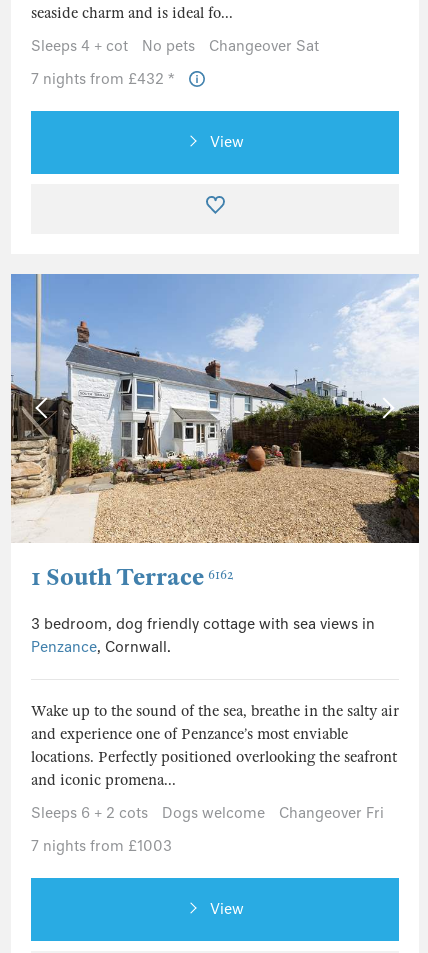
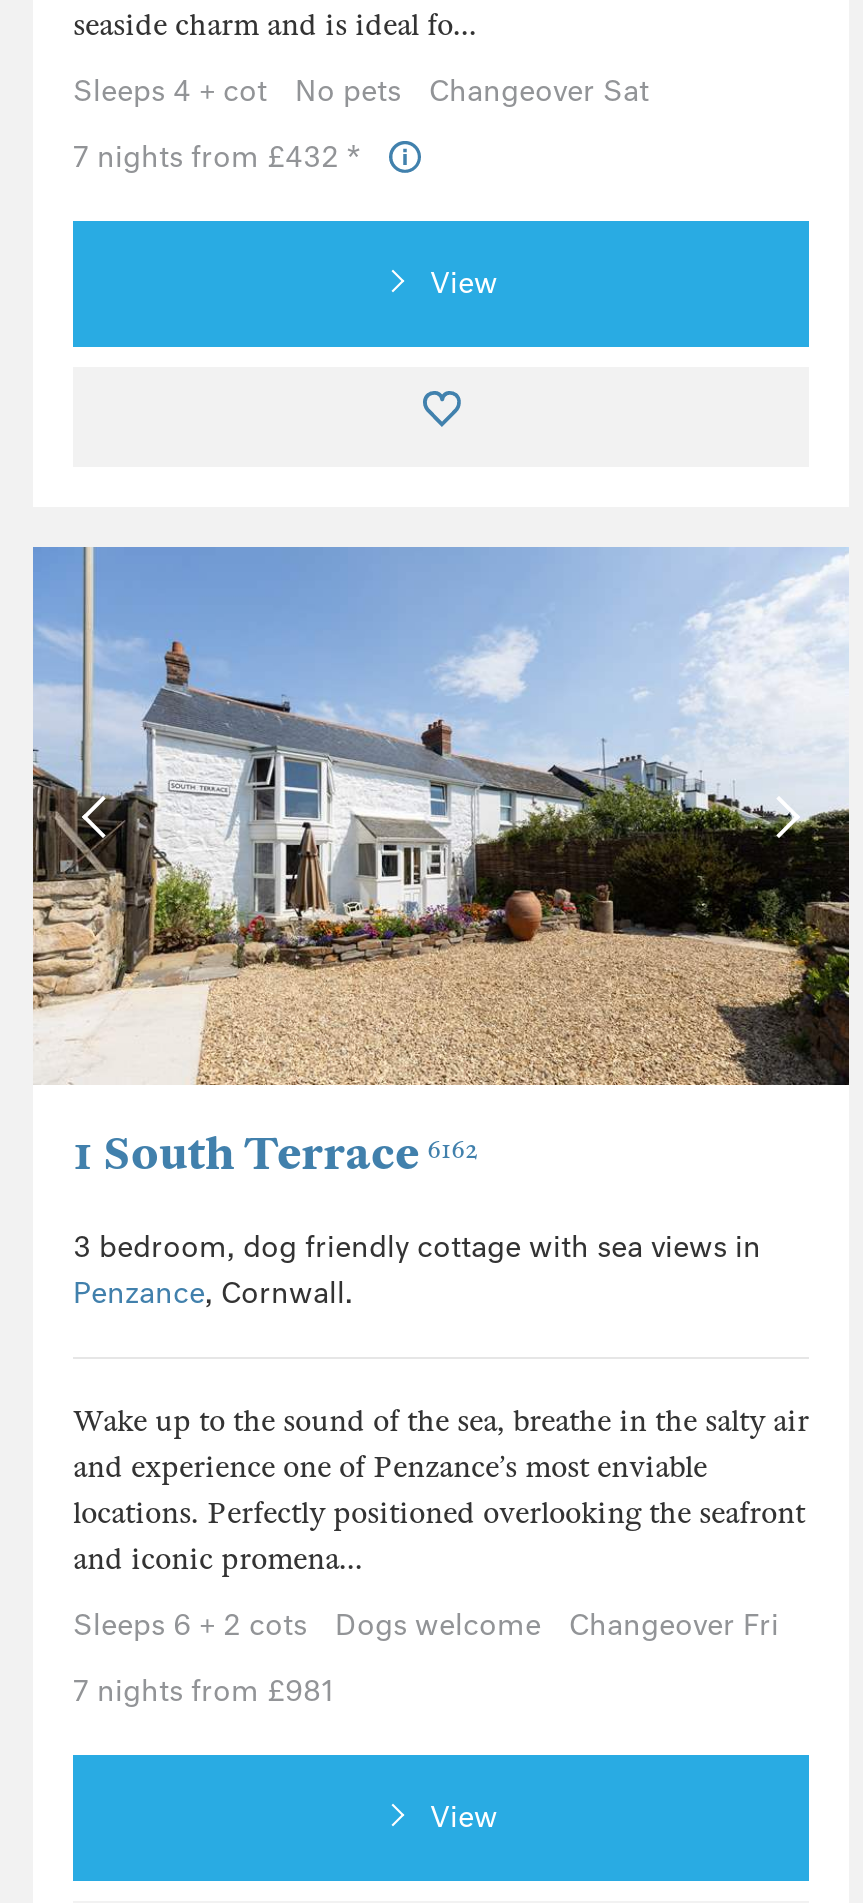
[31,837,172,855] 7 nights from £1003 -> [73,1674,333,1710] 7 nights from £981

